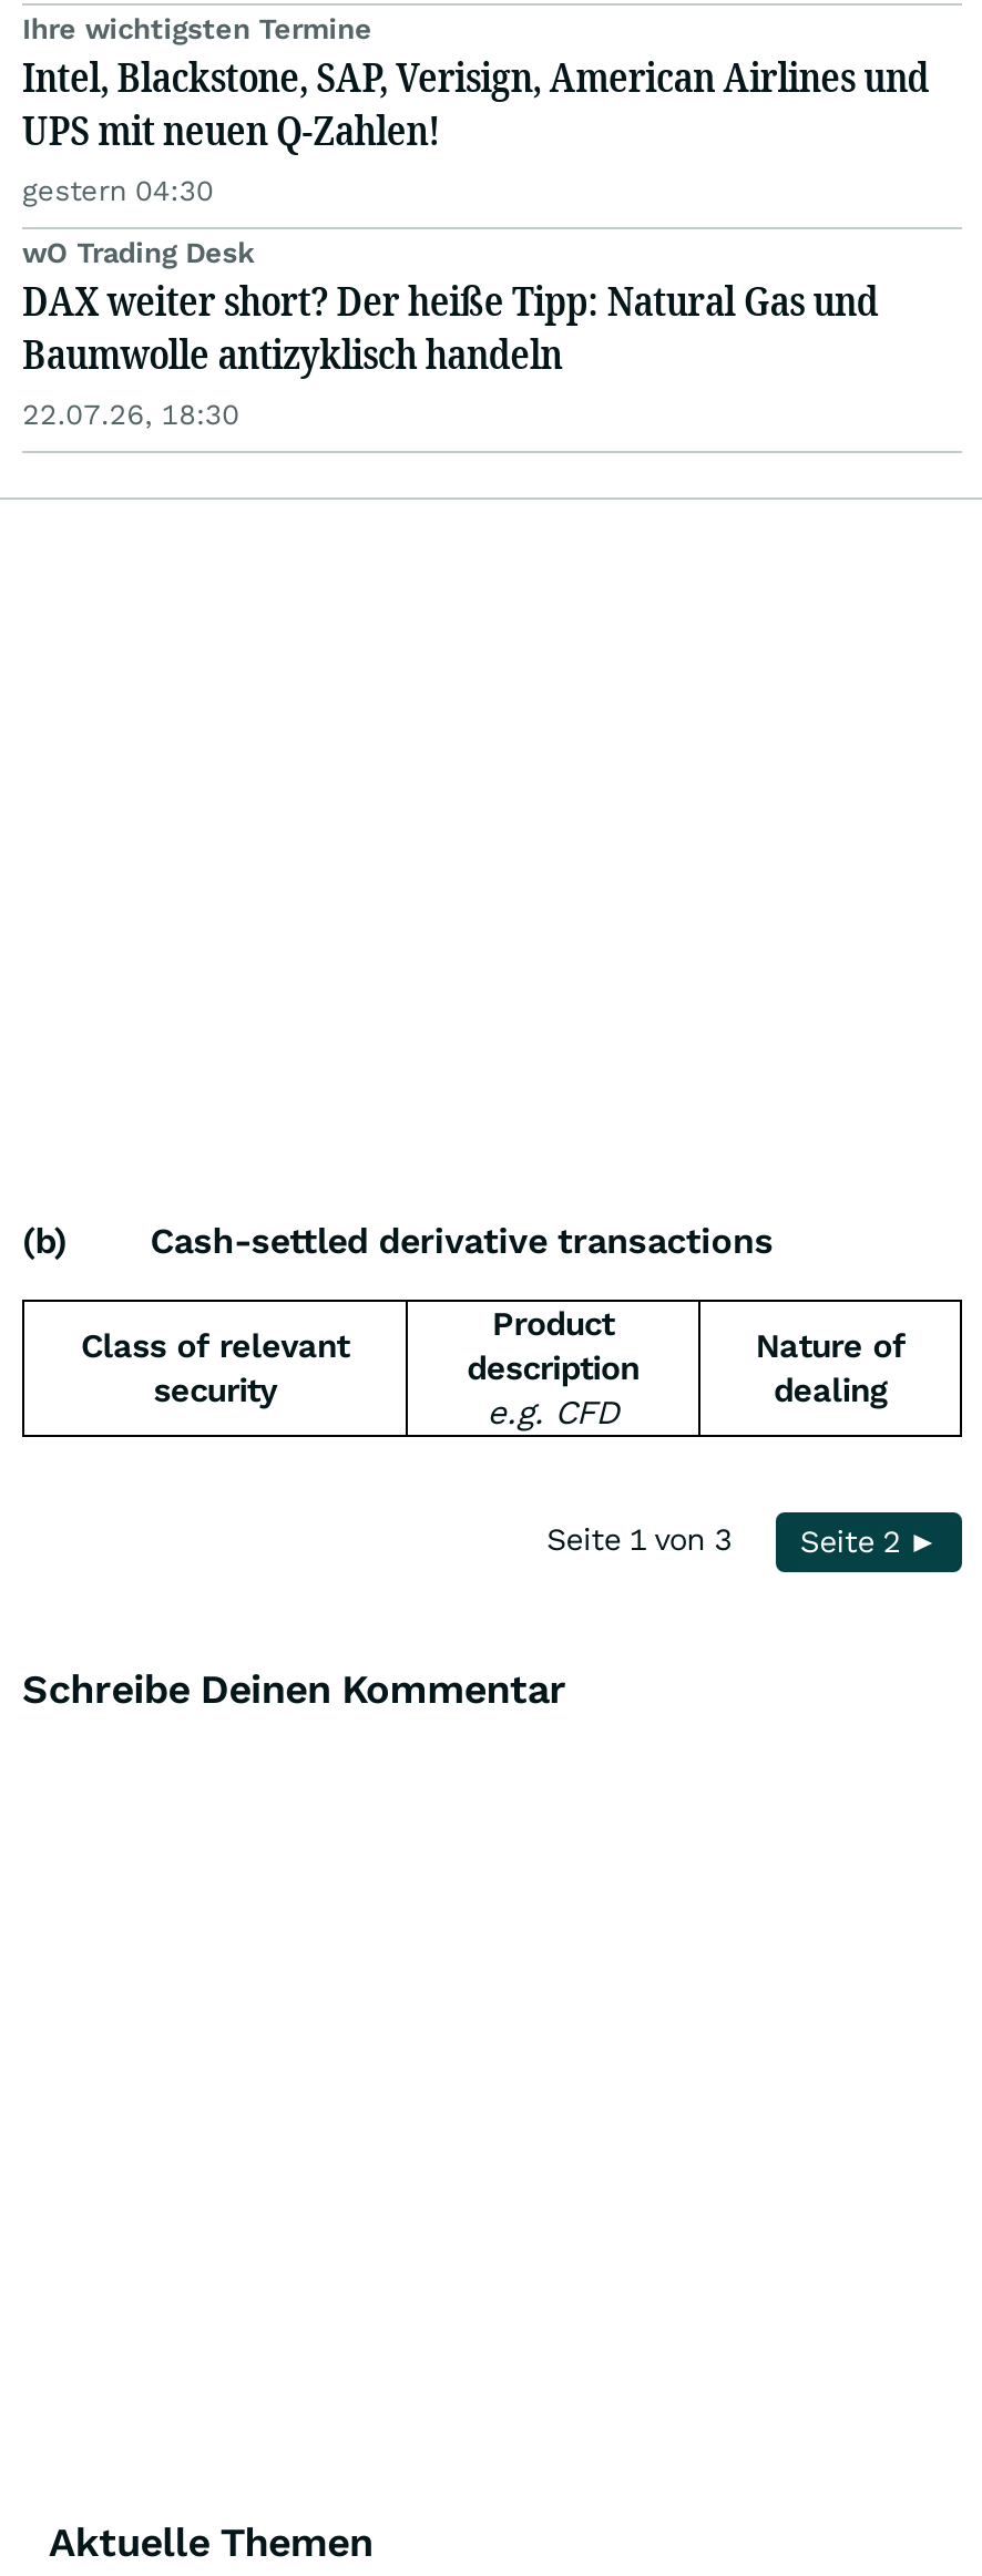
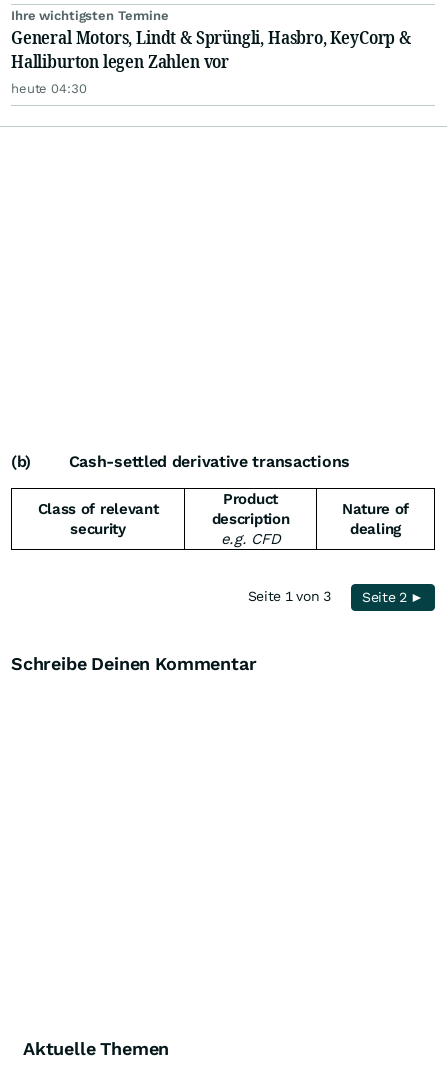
[22,50,929,431] Intel, Blackstone, SAP, Verisign, American Airlines und | UPS mit neuen Q-Zahlen! | gestern 04:30 | wO Trading Desk | DAX weiter short? Der heiße Tipp: Natural Gas und | Baumwolle antizyklisch handeln | 22.07.26, 18:30 -> [11,25,411,96] General Motors, Lindt & Sprüngli, Hasbro, KeyCorp & | Halliburton legen Zahlen vor | heute 04:30

